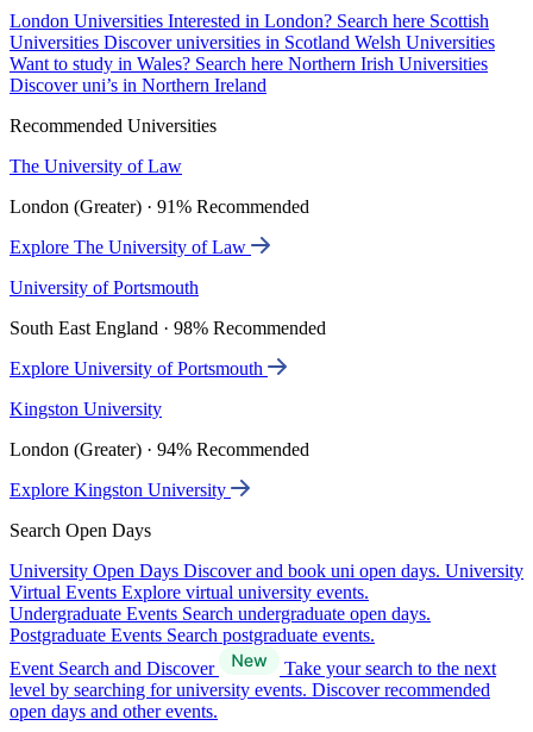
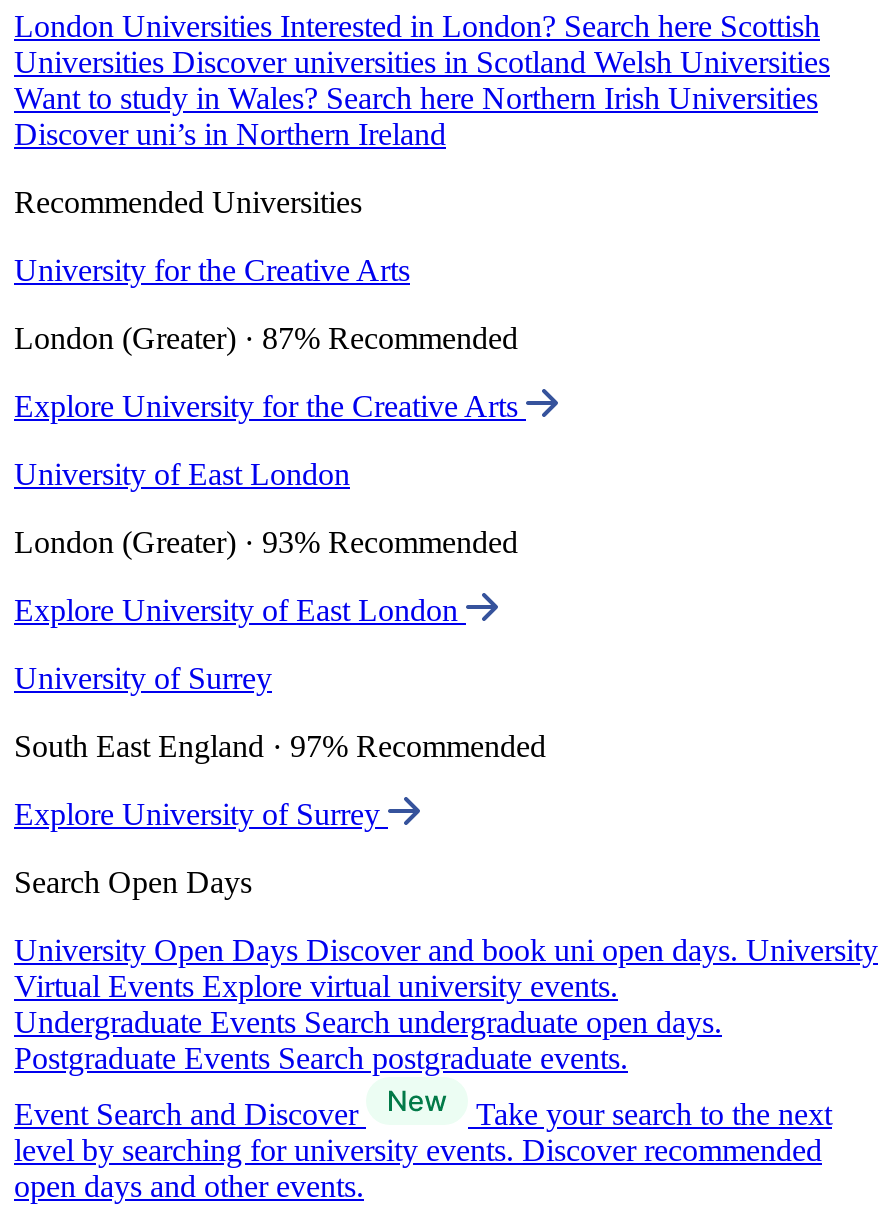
[10,156,182,176] The University of Law -> [14,253,410,287] University for the Creative Arts
[10,197,309,217] London (Greater) · 91% Recommended -> [14,321,518,355] London (Greater) · 87% Recommended
[10,237,251,257] Explore The University of Law -> [14,389,526,423] Explore University for the Creative Arts
[10,277,199,298] University of Portsmouth -> [14,457,350,491] University of East London
[10,318,326,338] South East England · 98% Recommended -> [14,525,518,559] London (Greater) · 93% Recommended
[10,358,268,379] Explore University of Portsmouth -> [14,593,466,627] Explore University of East London
[10,399,162,419] Kingston University -> [14,661,272,695] University of Surrey
[10,439,309,460] London (Greater) · 94% Recommended -> [14,729,546,763] South East England · 97% Recommended
[10,480,231,500] Explore Kingston University -> [14,797,388,831] Explore University of Surrey

